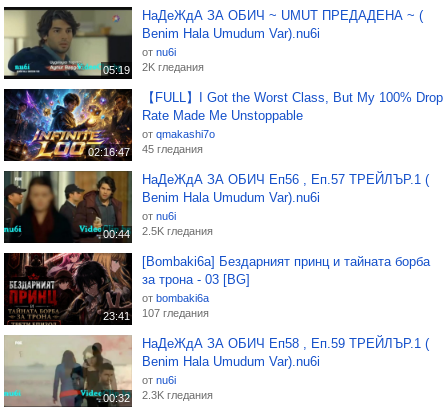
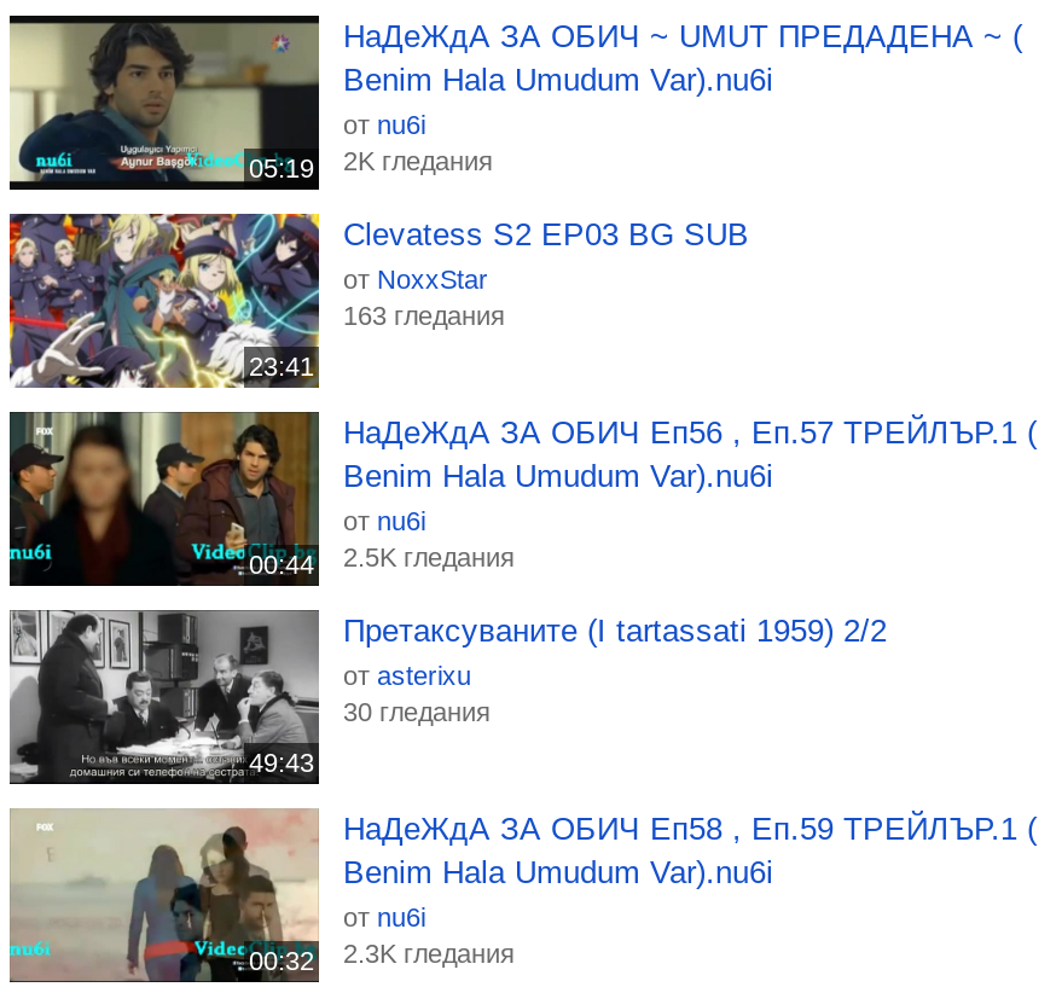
[3,88,130,162] [image] | 02:16:47 -> [7,211,314,390] [image] | 23:41
[142,90,443,155] 【FULL】I Got the Worst Class, But My 100% Drop | Rate Made Me Unstoppable | от qmakashi7o | 45 гледания -> [343,216,749,330] Clevatess S2 EP03 BG SUB | от NoxxStar | 163 гледания
[3,252,130,326] [image] | 23:41 -> [7,608,314,784] [image] | 49:43
[142,254,430,319] [Bombaki6a] Бездарният принц и тайната борба | за трона - 03 [BG] | от bombaki6a | 107 гледания -> [343,612,887,726] Претаксуваните (I tartassati 1959) 2/2 | от asterixu | 30 гледания

